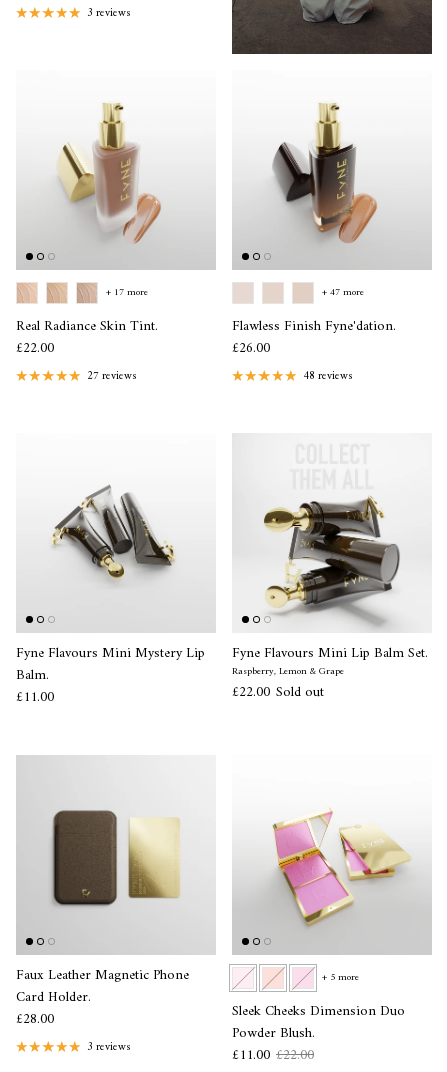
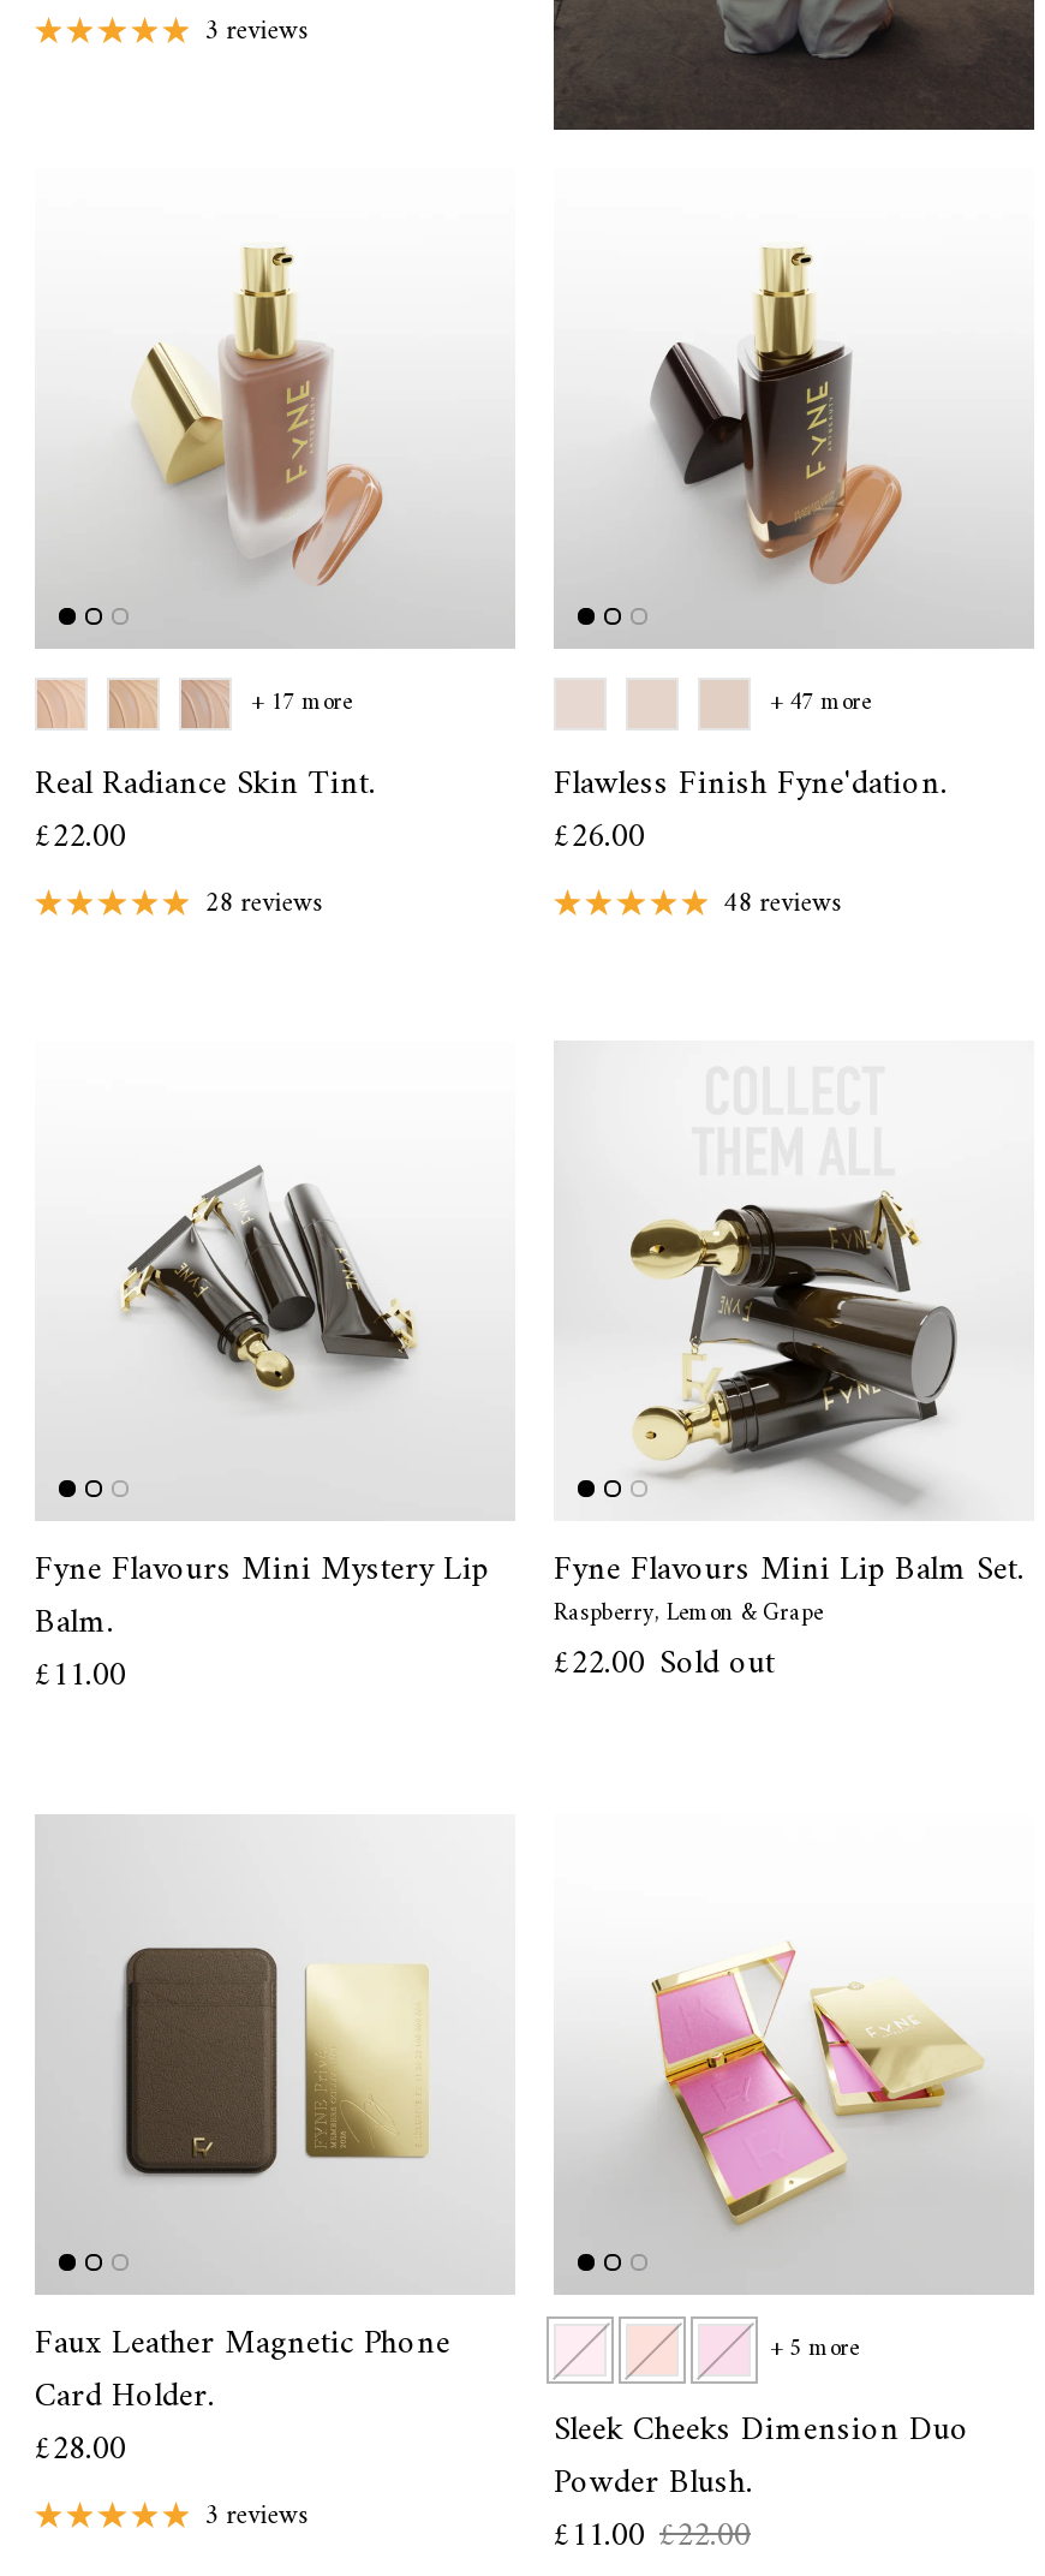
[87,366,136,386] 27 reviews -> [205,880,322,928] 28 reviews

